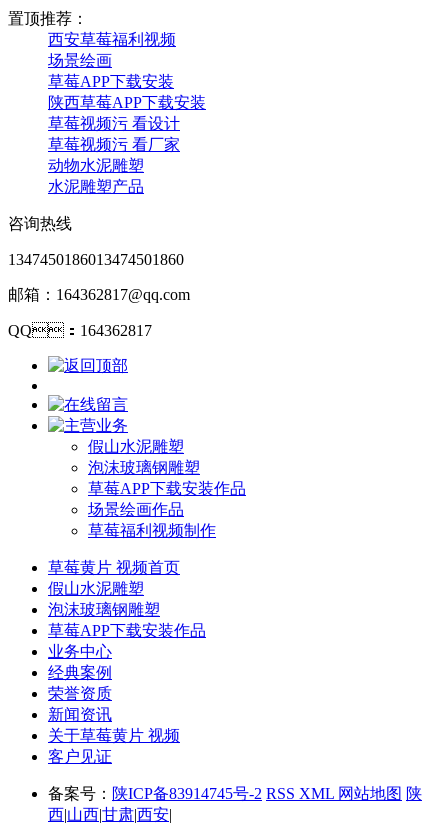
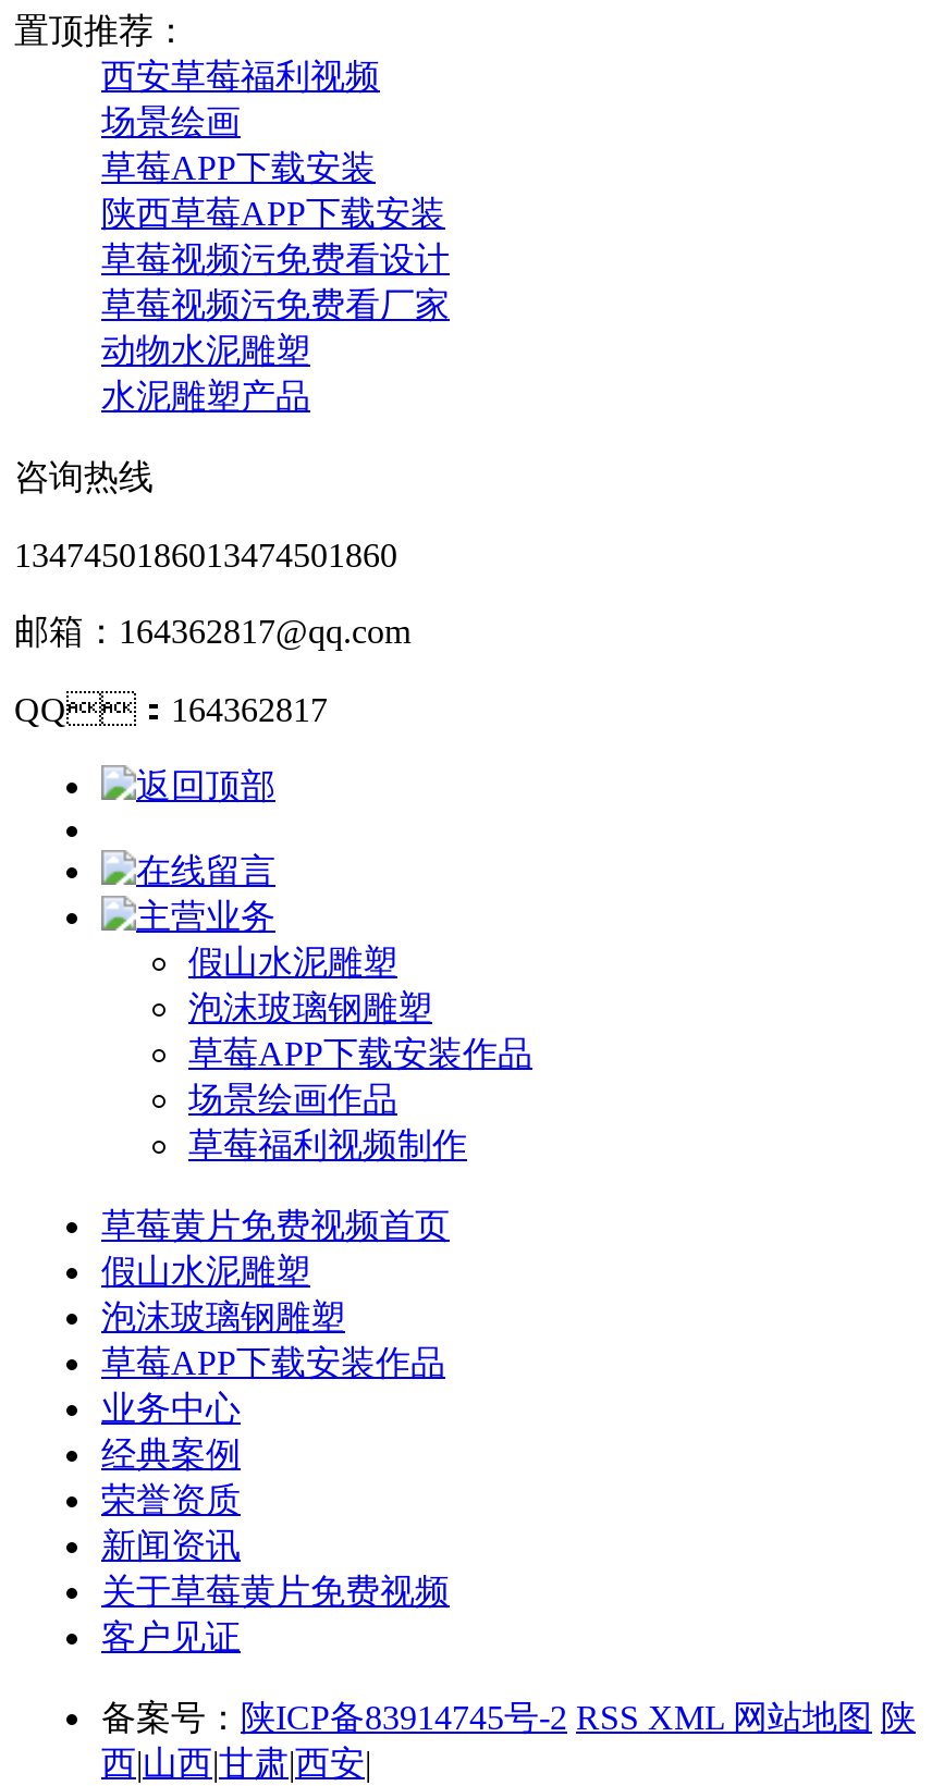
[48,115,180,153] 草莓视频污 看设计 | 草莓视频污 看厂家 -> [101,240,450,323] 草莓视频污免费看设计 | 草莓视频污免费看厂家
[48,559,180,576] 草莓黄片 视频首页 -> [101,1207,450,1244] 草莓黄片免费视频首页
[48,727,180,744] 关于草莓黄片 视频 -> [101,1572,450,1609] 关于草莓黄片免费视频

